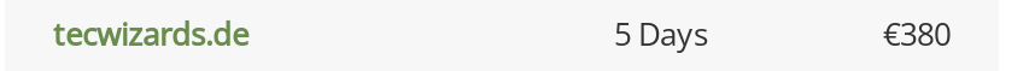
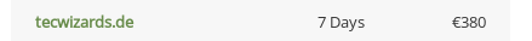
[614,12,708,55] 5 Days -> [317,11,364,33] 7 Days

